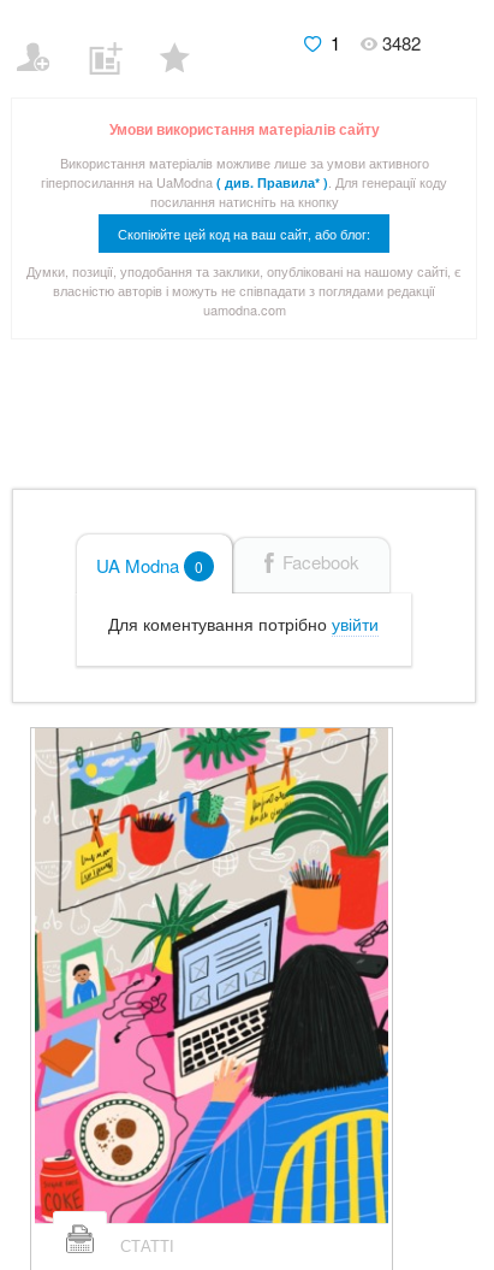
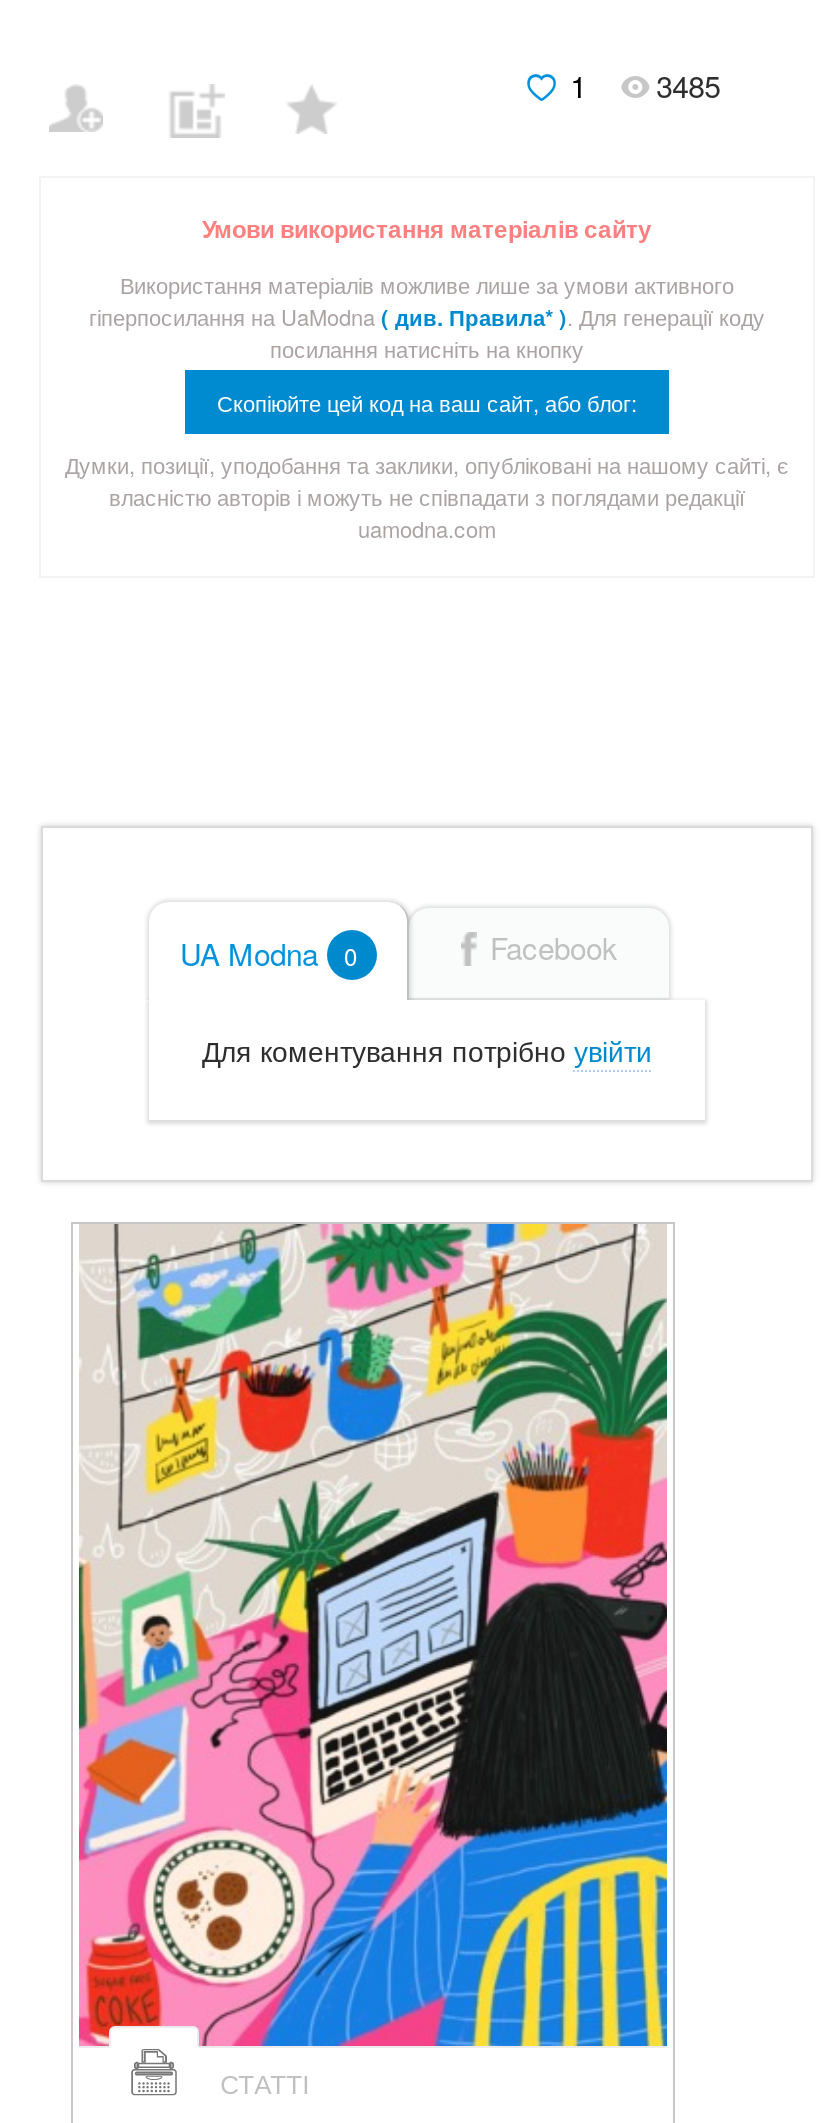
[330,31,420,56] 1 3482 -> [570,65,720,107] 1 3485

